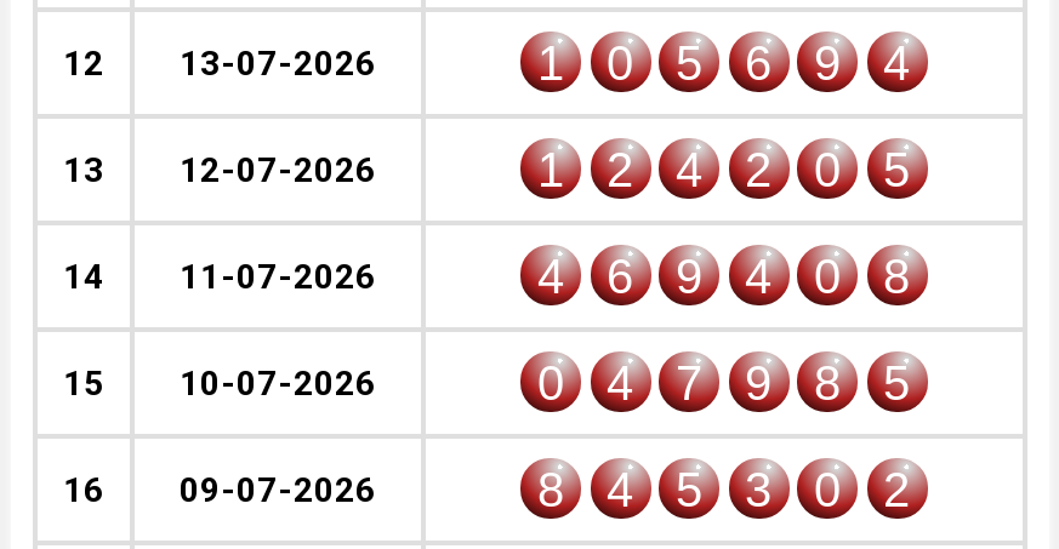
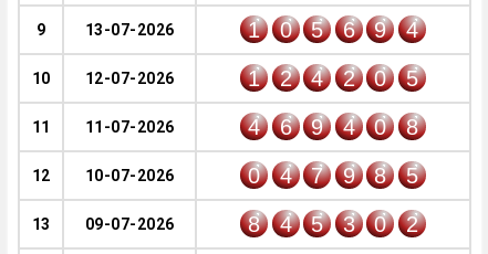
[63,43,104,81] 12 -> [36,21,46,38] 9
[63,149,376,188] 13 12-07-2026 -> [32,69,174,87] 10 12-07-2026
[63,256,376,295] 14 11-07-2026 -> [32,118,174,135] 11 11-07-2026
[63,363,376,401] 15 10-07-2026 -> [32,166,174,184] 12 10-07-2026
[63,469,376,508] 16 09-07-2026 -> [32,215,174,233] 13 09-07-2026

